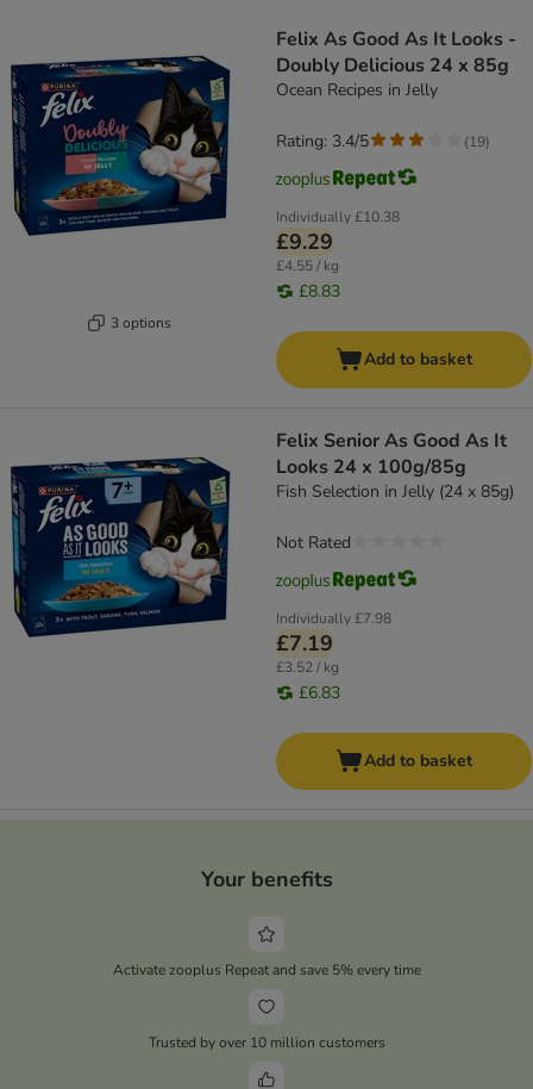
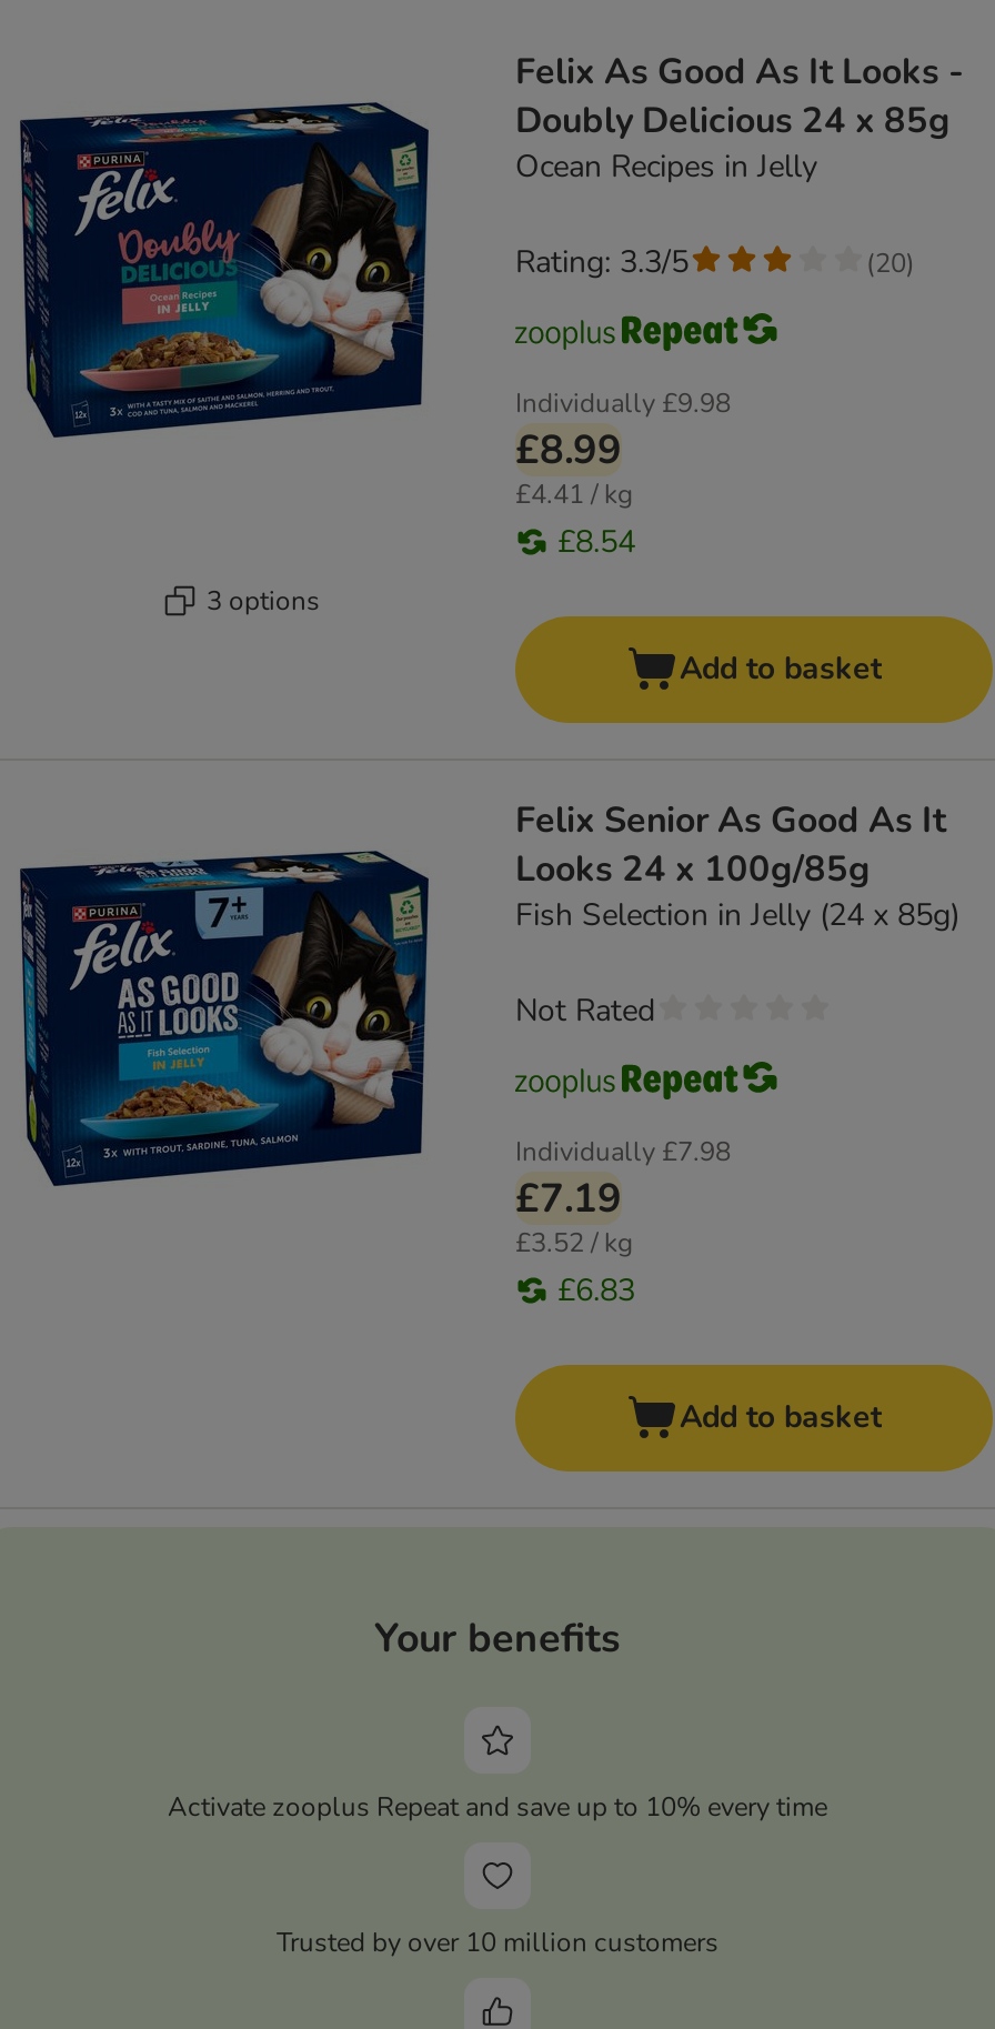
[276,130,369,153] Rating: 3.4/5 -> [515,241,689,283] Rating: 3.3/5
[464,132,490,151] (19) -> [866,245,915,280] (20)
[276,207,400,226] Individually £10.38 -> [515,386,731,421] Individually £9.98
[276,228,333,256] £9.29 -> [515,423,622,477] £8.99
[276,256,339,275] £4.55 / kg -> [515,477,633,512] £4.41 / kg
[299,280,340,303] £8.83 -> [557,521,635,563] £8.54
[112,960,421,979] Activate zooplus Repeat and save 5% every time -> [168,1788,827,1824] Activate zooplus Repeat and save up to 10% every time

